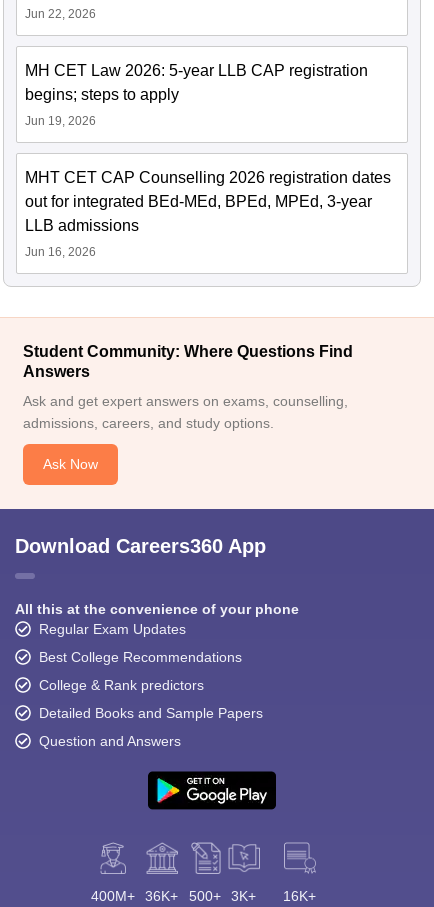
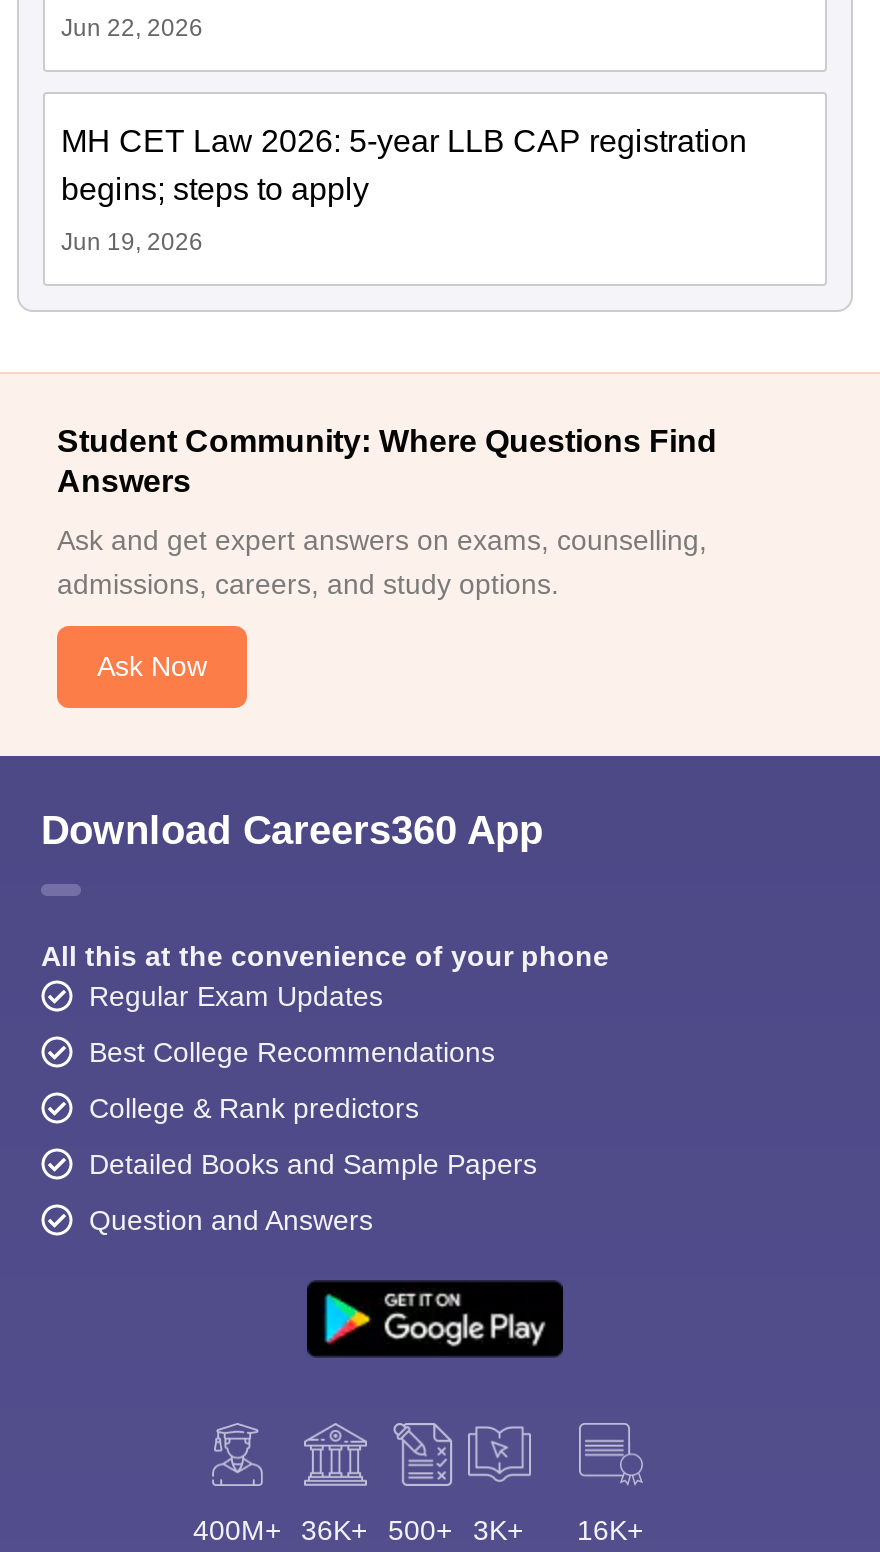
[25,169,391,259] MHT CET CAP Counselling 2026 registration dates | out for integrated BEd-MEd, BPEd, MPEd, 3-year | LLB admissions | Jun 16, 2026 -> none

